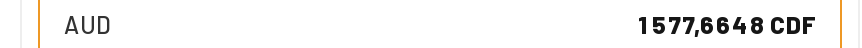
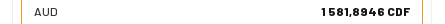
[638,9,816,37] 1 577,6648 CDF -> [321,4,410,18] 1 581,8946 CDF

